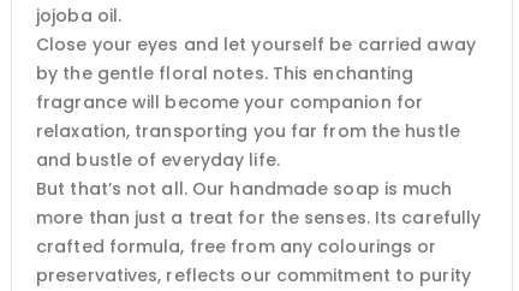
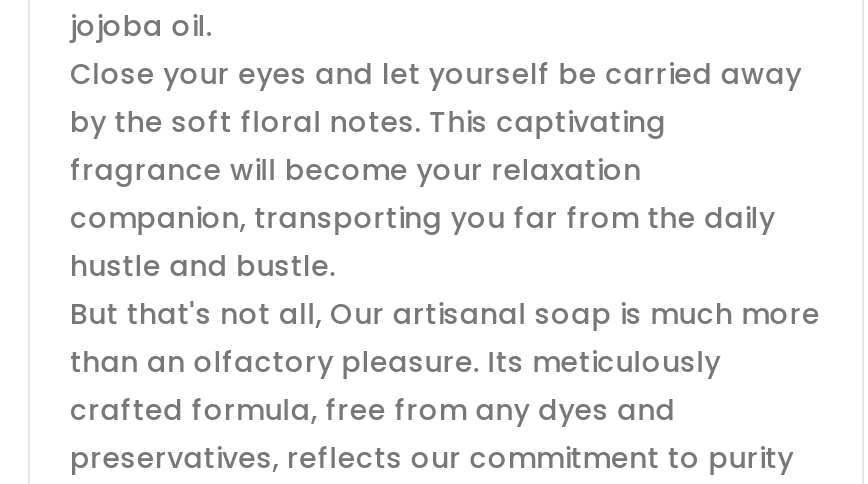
[36,61,481,259] by the gentle floral notes. This enchanting | fragrance will become your companion for | relaxation, transporting you far from the hustle | and bustle of everyday life. | But that’s not all. Our handmade soap is much | more than just a treat for the senses. Its carefully | crafted formula, free from any colourings or -> [70,102,820,430] by the soft floral notes. This captivating | fragrance will become your relaxation | companion, transporting you far from the daily | hustle and bustle. | But that's not all, Our artisanal soap is much more | than an olfactory pleasure. Its meticulously | crafted formula, free from any dyes and

